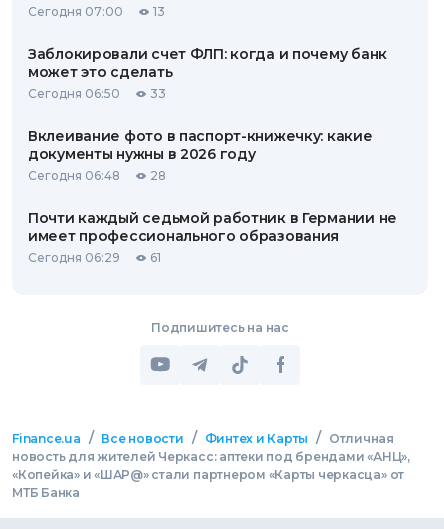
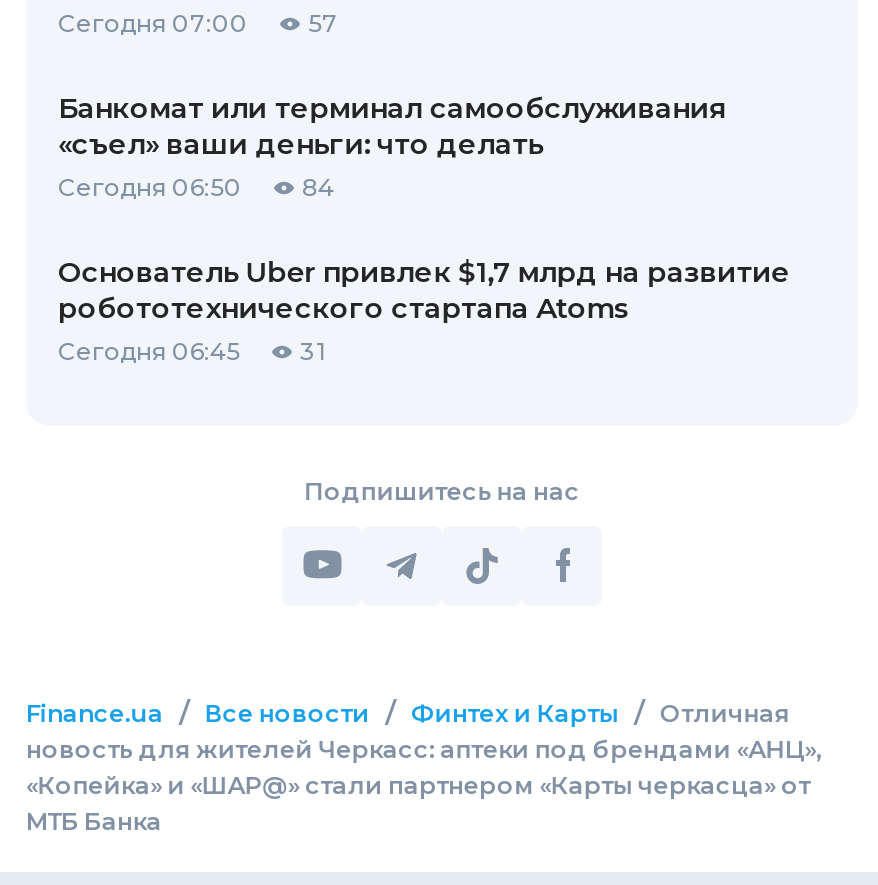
[28,4,165,19] Сегодня 07:00 13 -> [58,7,338,37] Сегодня 07:00 57
[28,45,387,81] Заблокировали счет ФЛП: когда и почему банк | может это сделать -> [58,89,727,161] Банкомат или терминал самообслуживания | «съел» ваши деньги: что делать
[28,86,397,265] 33 | Вклеивание фото в паспорт-книжечку: какие | документы нужны в 2026 году | Сегодня 06:48 | 28 | Почти каждый седьмой работник в Германии не | имеет профессионального образования | Сегодня 06:29 | 61 -> [58,171,791,365] 84 | Основатель Uber привлек $1,7 млрд на развитие | робототехнического стартапа Atoms | Сегодня 06:45 | 31

